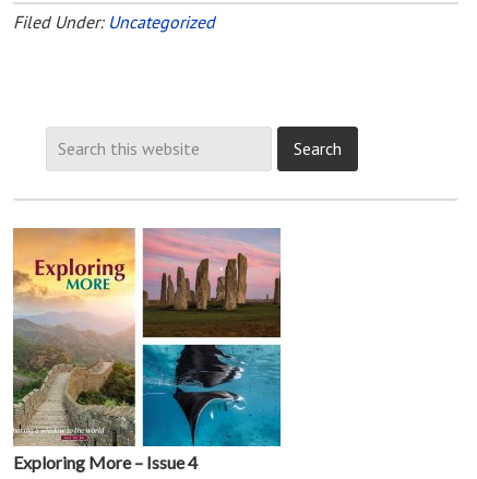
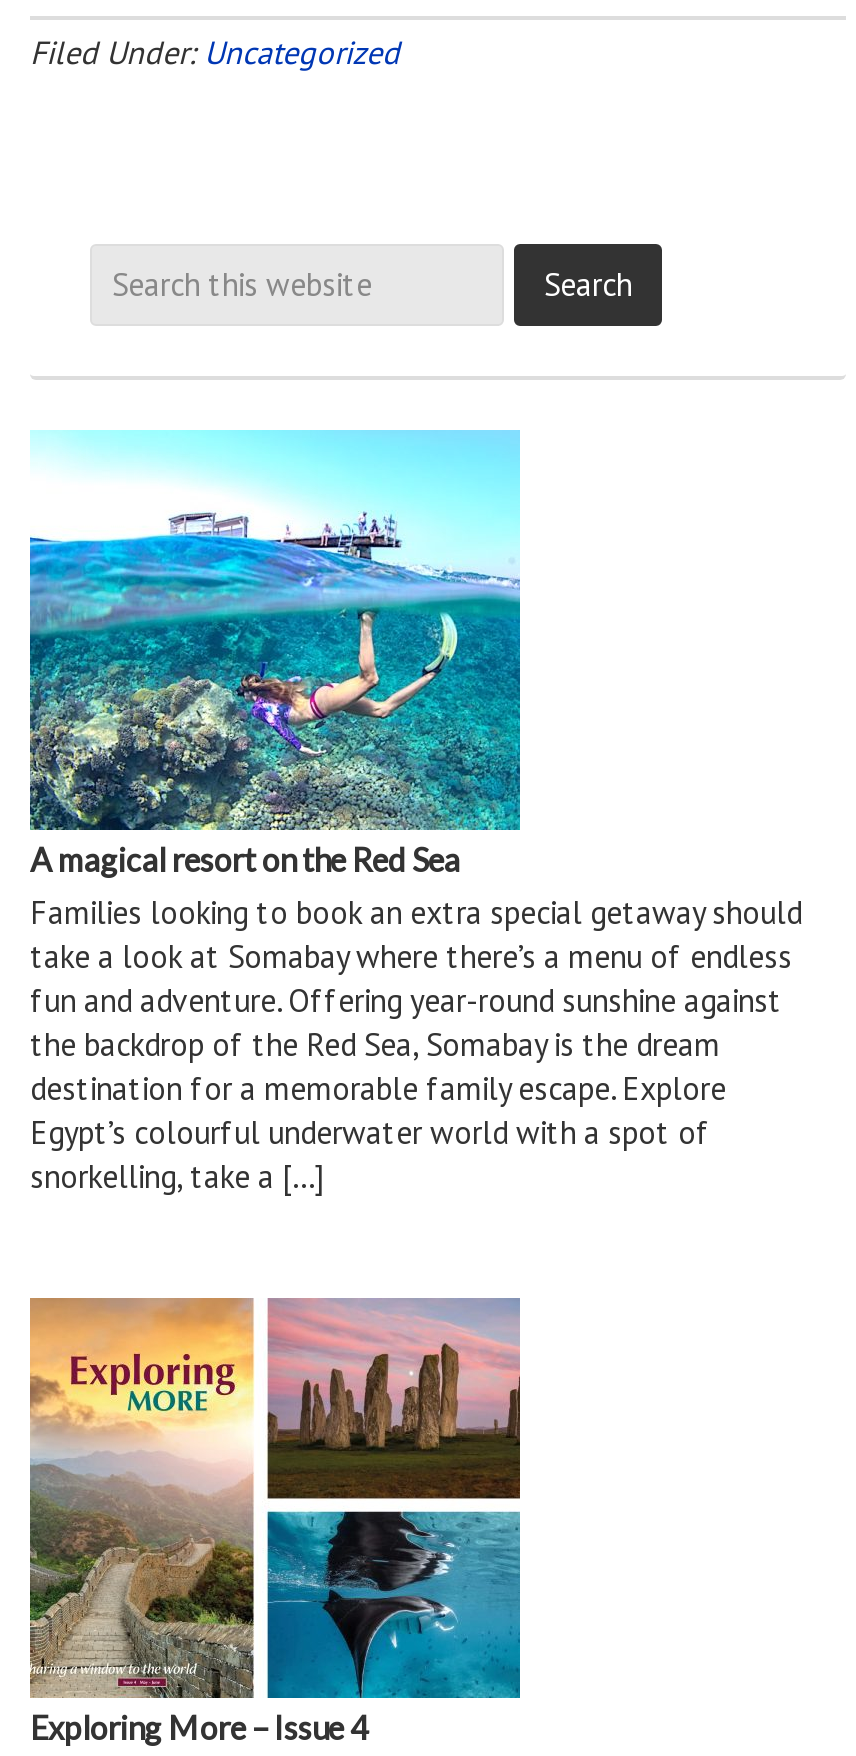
none -> [28,428,802,1196] [image] | A magical resort on the Red Sea | Families looking to book an extra special getaway should | take a look at Somabay where there’s a menu of endless | fun and adventure. Offering year-round sunshine against | the backdrop of the Red Sea, Somabay is the dream | destination for a memorable family escape. Explore | Egypt’s colourful underwater world with a spot of | snorkelling, take a […]

